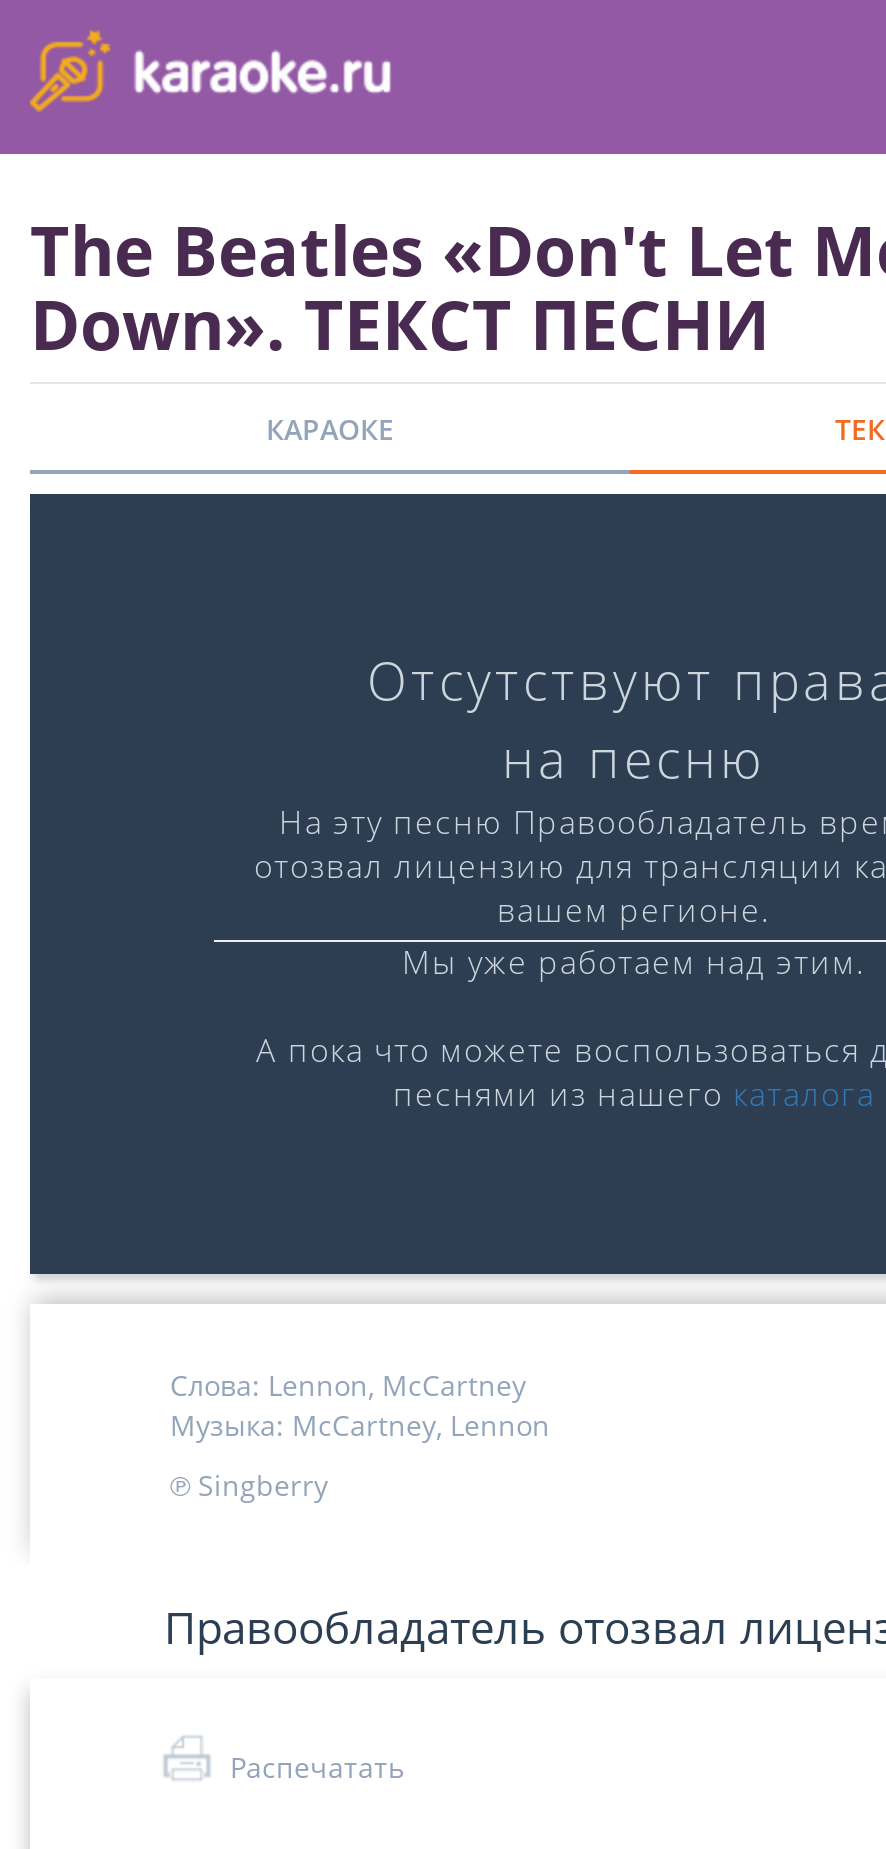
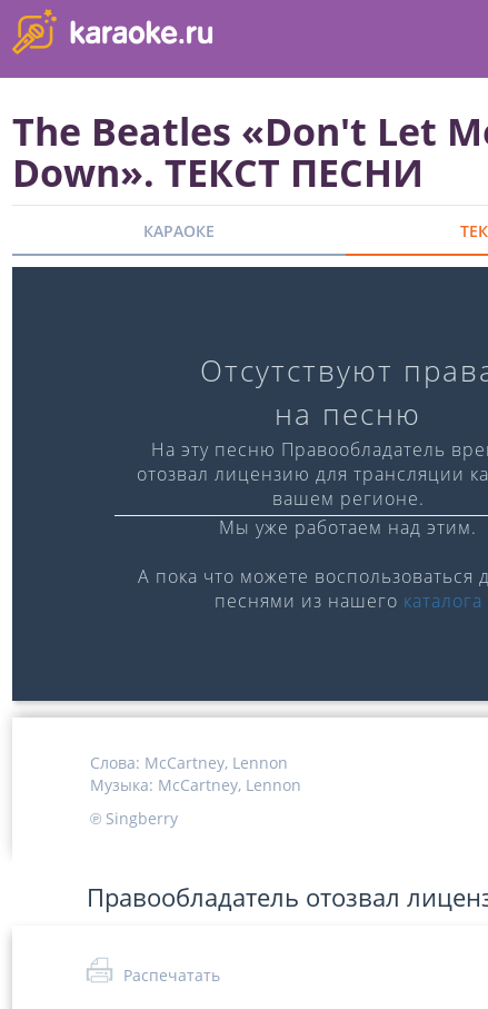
[170,1366,526,1404] Слова: Lennon, McCartney -> [90,752,288,773] Слова: McCartney, Lennon

